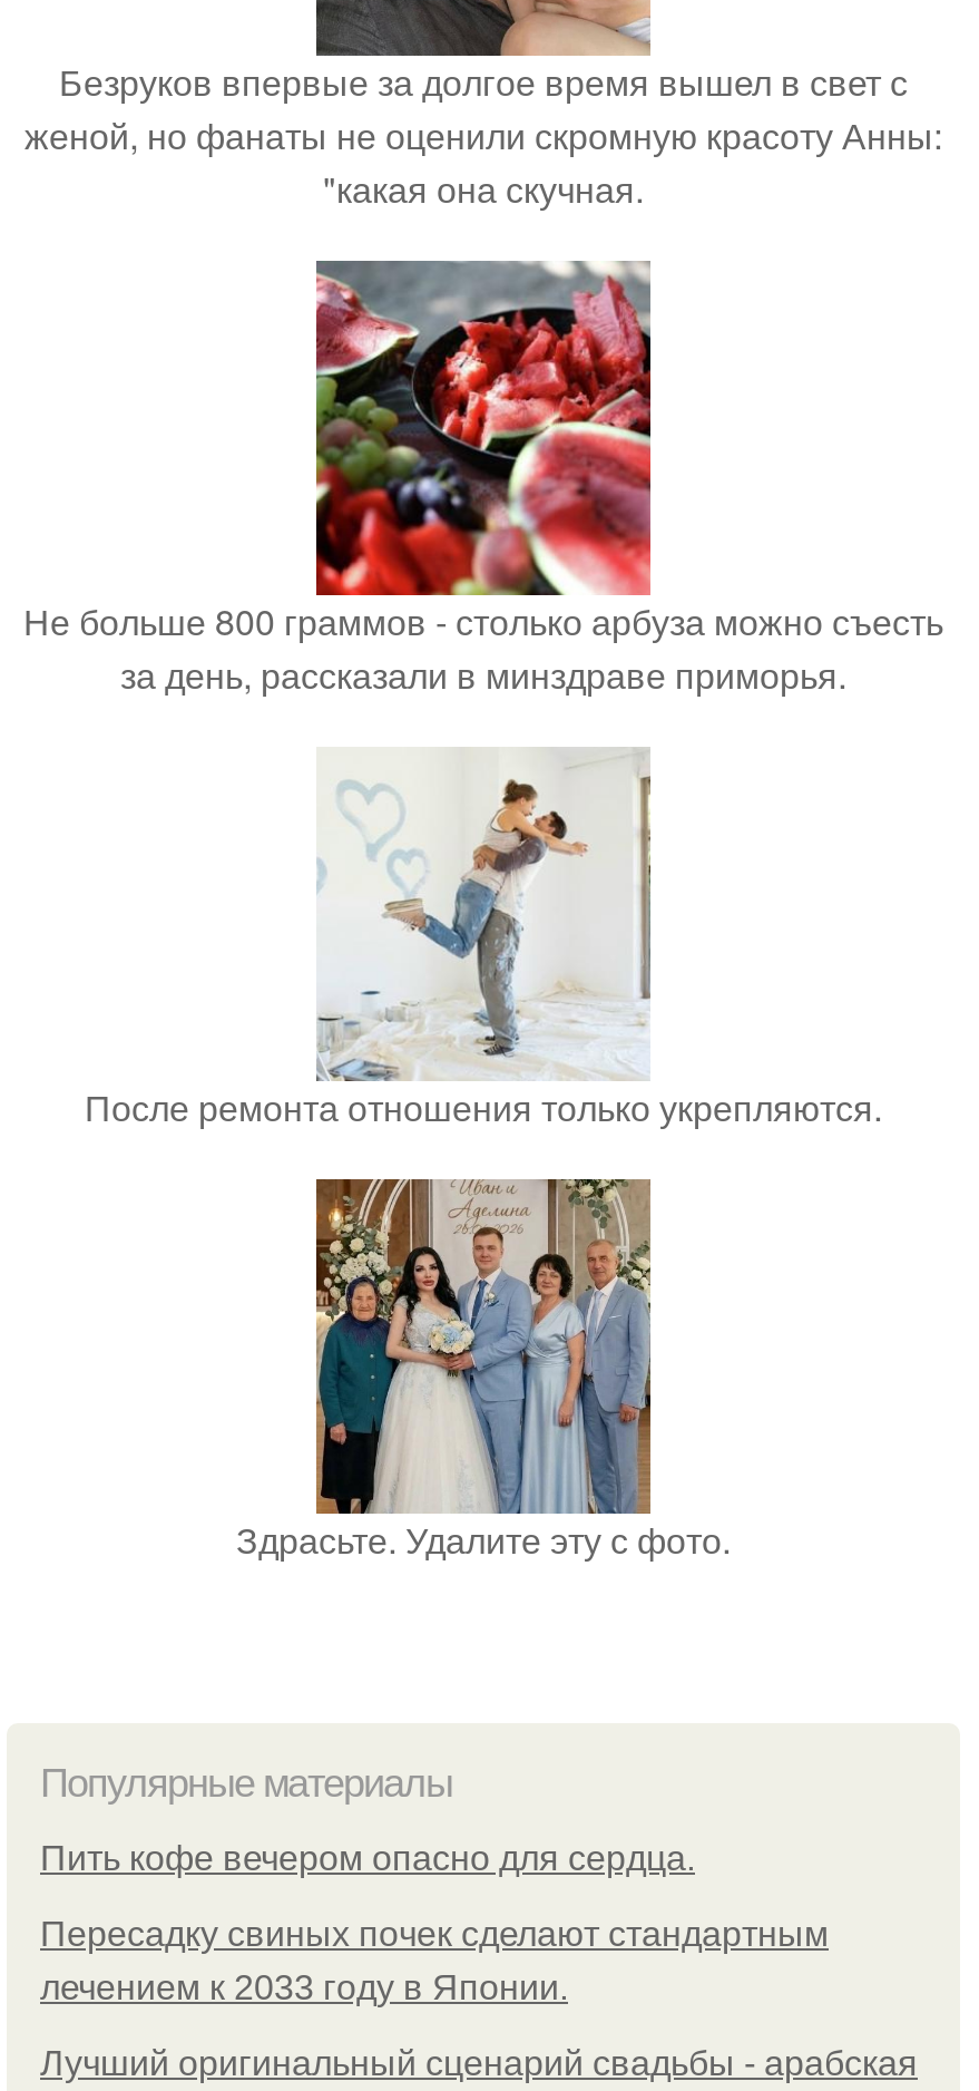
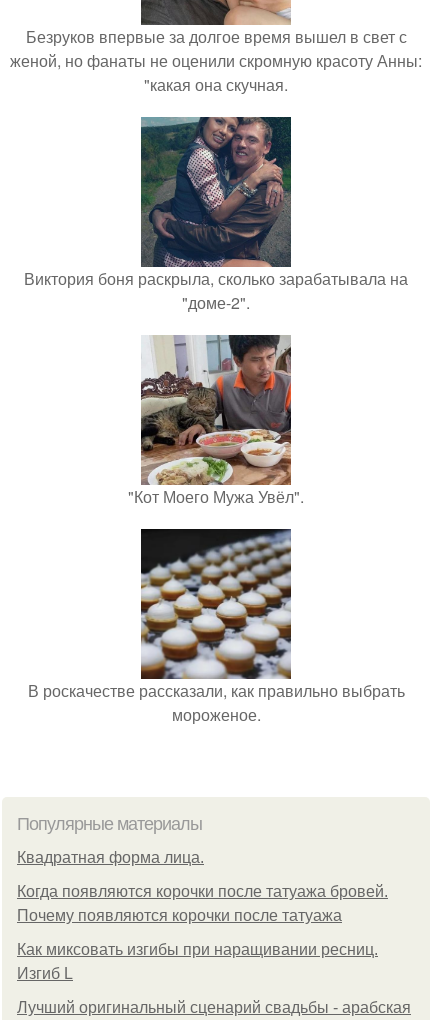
[23,261,943,700] [image] | Не больше 800 граммов - столько арбуза можно съесть | за день, рассказали в минздраве приморья. -> [24,116,408,314] [image] | Виктория боня раскрыла, сколько зарабатывала на | "доме-2".
[85,747,882,1132] [image] | После ремонта отношения только укрепляются. -> [128,345,304,508] [image] | "Кот Моего Мужа Увёл".
[236,1177,731,1564] [image] | Здрасьте. Удалите эту с фото. -> [27,539,404,726] [image] | В роскачестве рассказали, как правильно выбрать | мороженое.
[40,1839,829,2006] Пить кофе вечером опасно для сердца. | Пересадку свиных почек сделают стандартным | лечением к 2033 году в Японии. -> [17,849,388,982] Квадратная форма лица. | Когда появляются корочки после татуажа бровей. | Почему появляются корочки после татуажа | Как миксовать изгибы при наращивании ресниц. | Изгиб L

